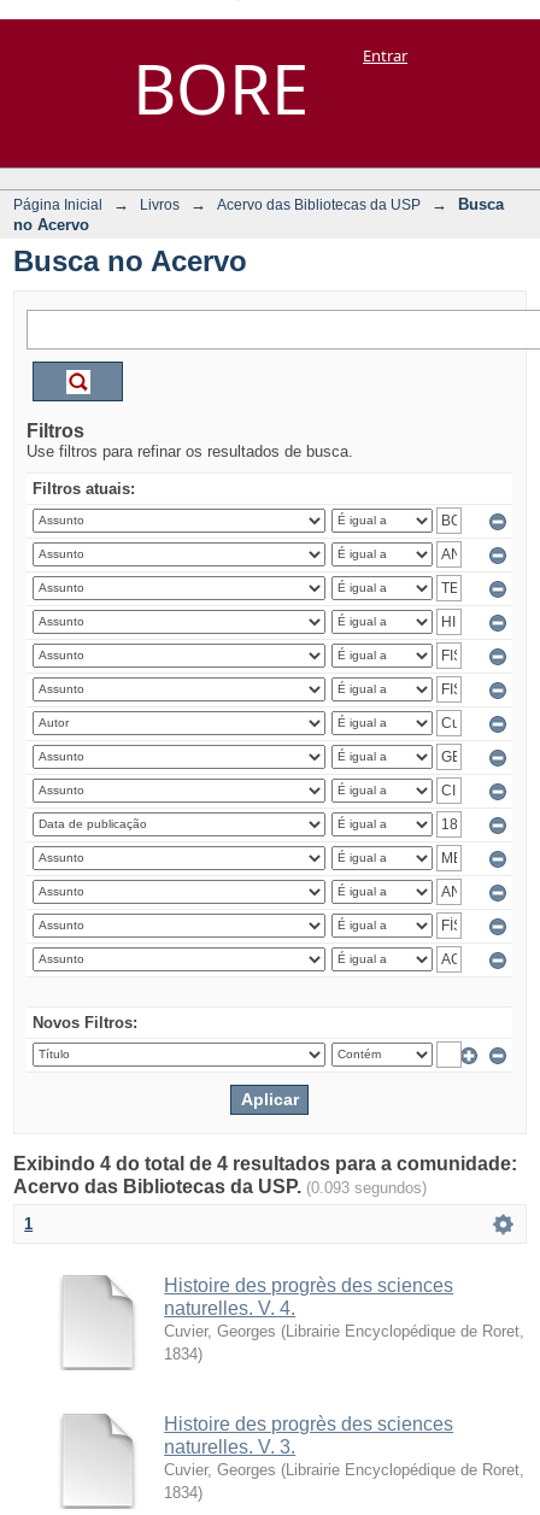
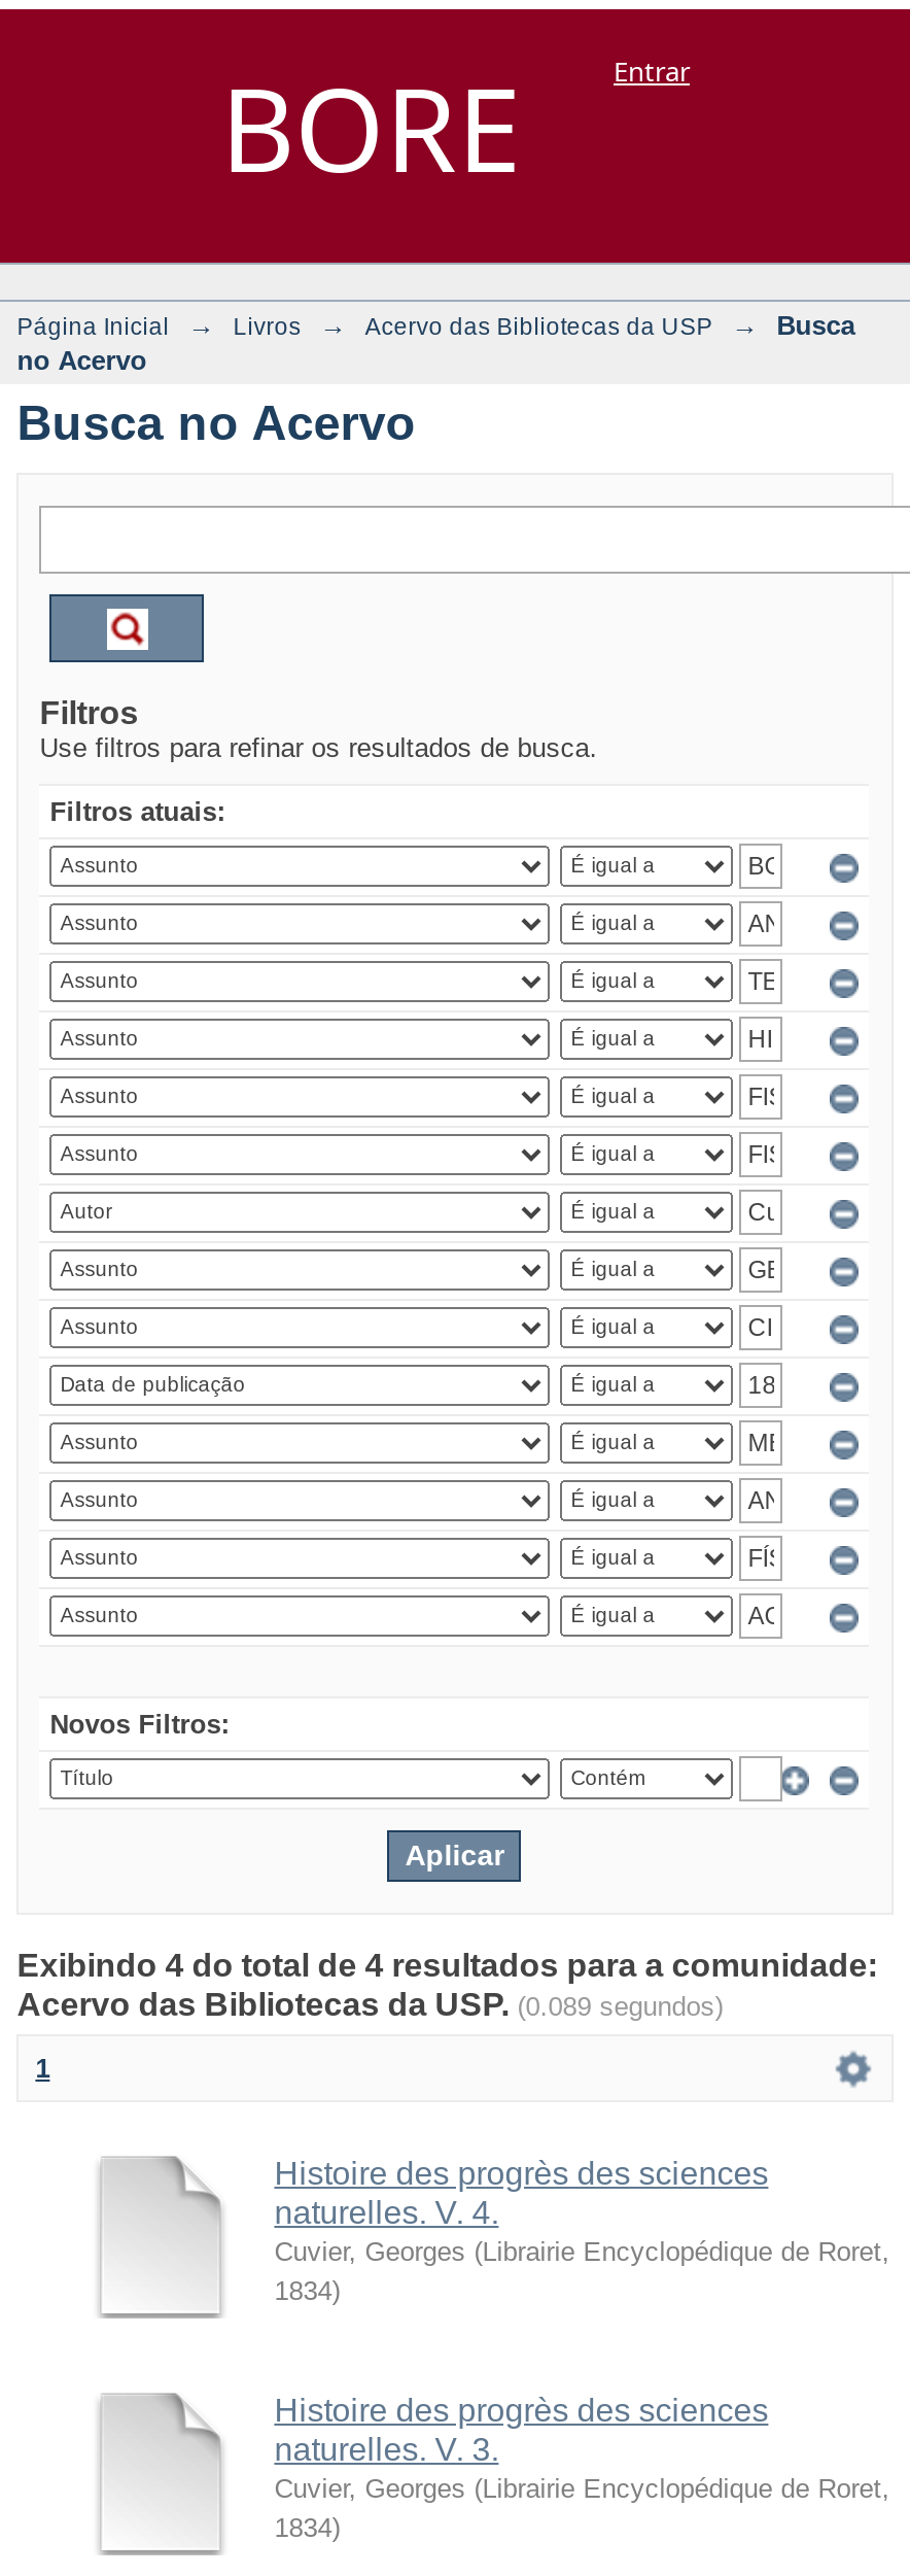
[13,1176,427,1197] Acervo das Bibliotecas da USP. (0.093 segundos) -> [17,1987,723,2022] Acervo das Bibliotecas da USP. (0.089 segundos)

